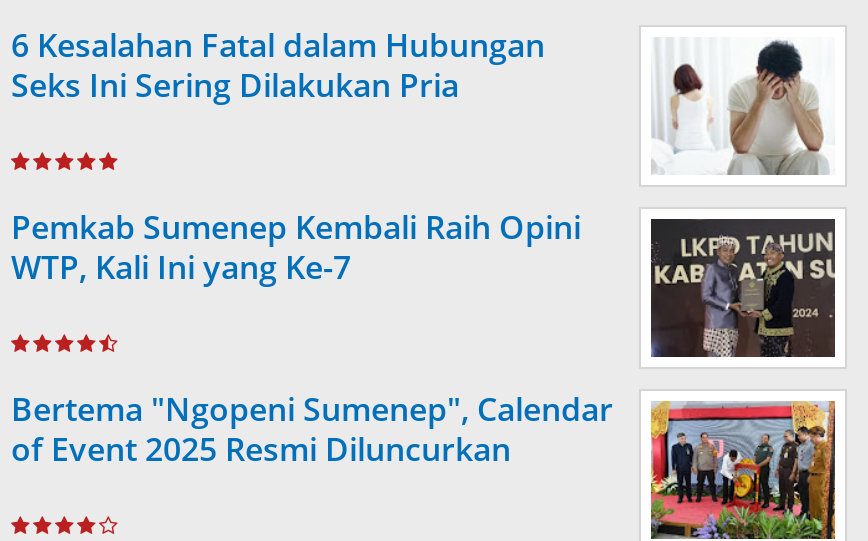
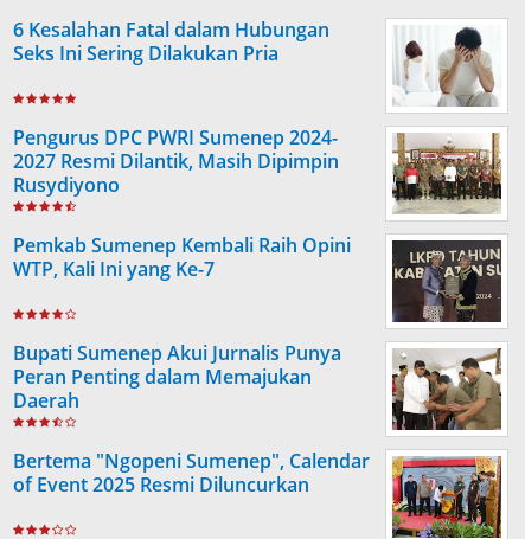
none -> [13,125,339,198] Pengurus DPC PWRI Sumenep 2024- | 2027 Resmi Dilantik, Masih Dipimpin | Rusydiyono
none -> [392,131,502,213] [image]
none -> [13,341,341,414] Bupati Sumenep Akui Jurnalis Punya | Peran Penting dalam Memajukan | Daerah
none -> [391,348,502,431] [image]

